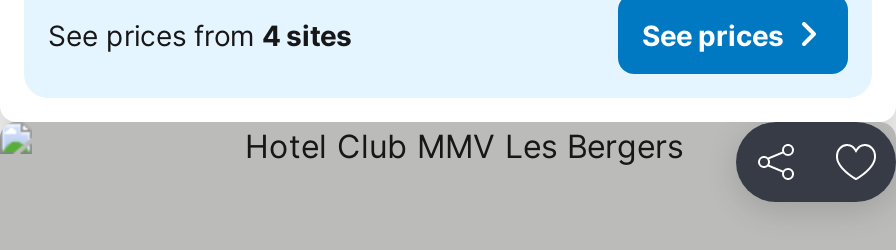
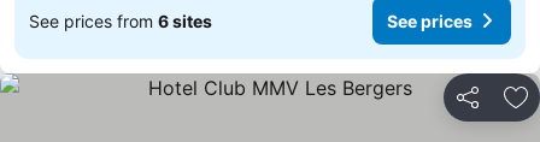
[48,17,352,51] See prices from 4 sites -> [29,10,212,31] See prices from 6 sites

